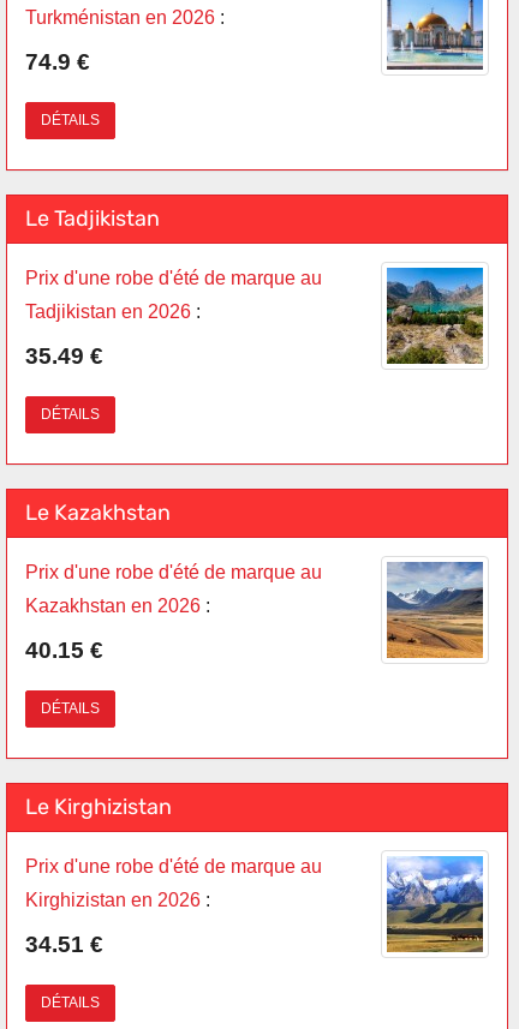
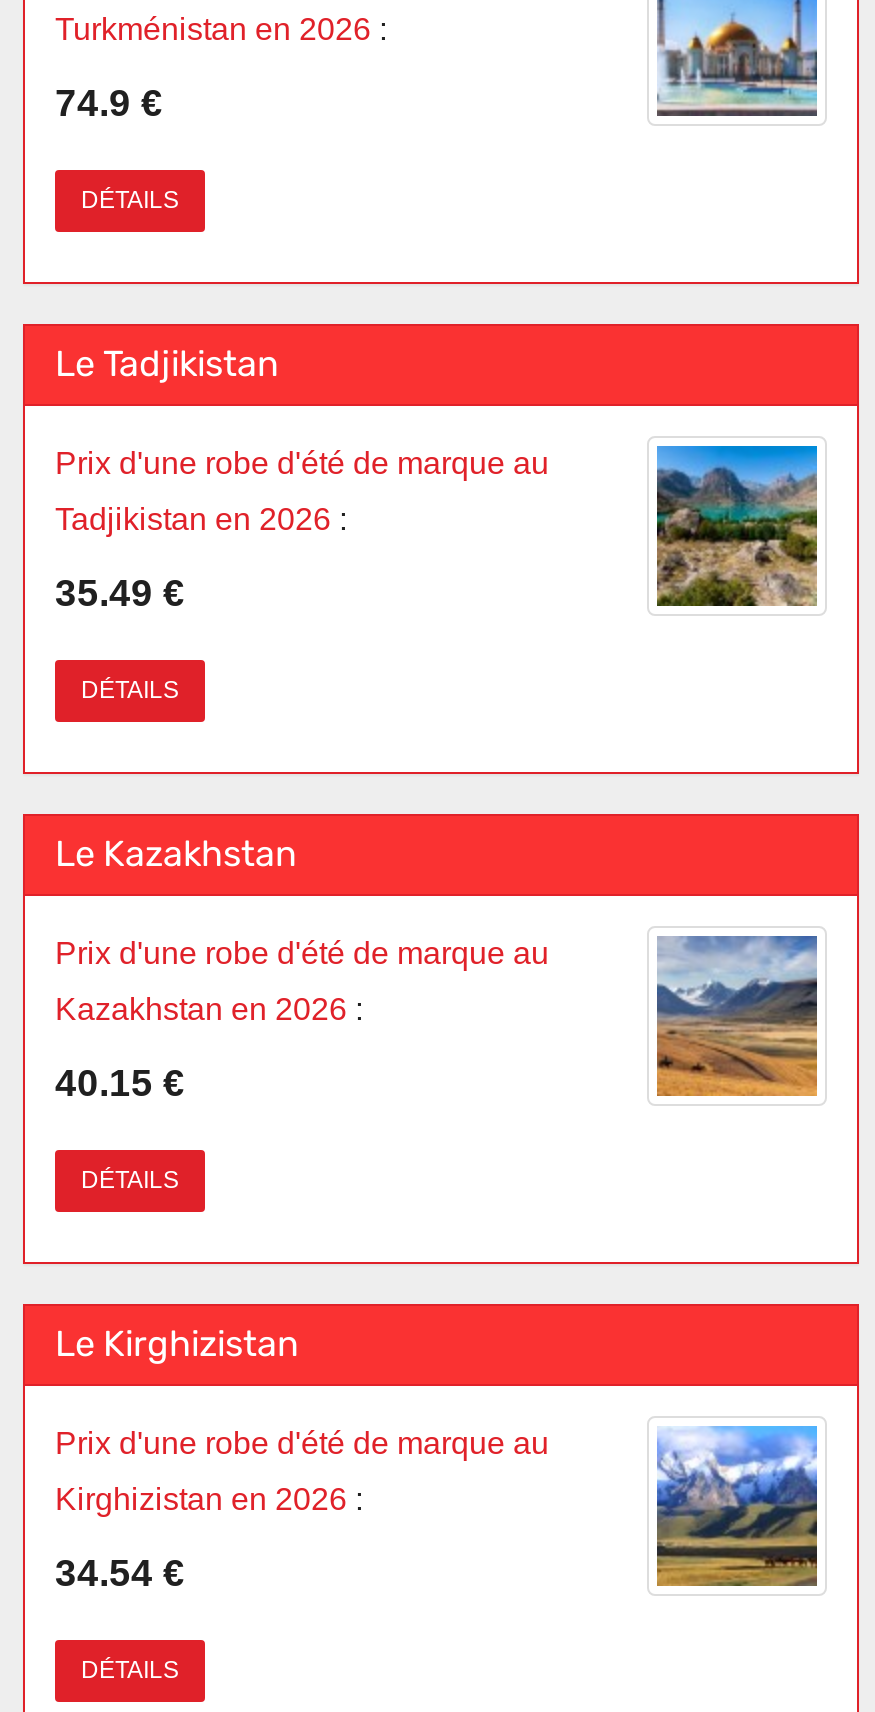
[25,932,103,957] 34.51 € -> [55,1552,185,1594] 34.54 €

